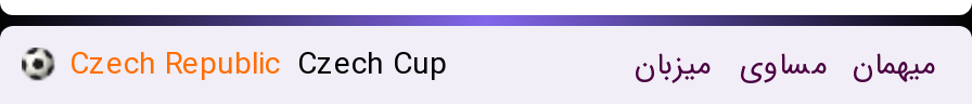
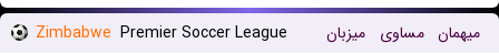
[69,41,447,89] Czech Republic Czech Cup -> [36,21,287,45] Zimbabwe Premier Soccer League

